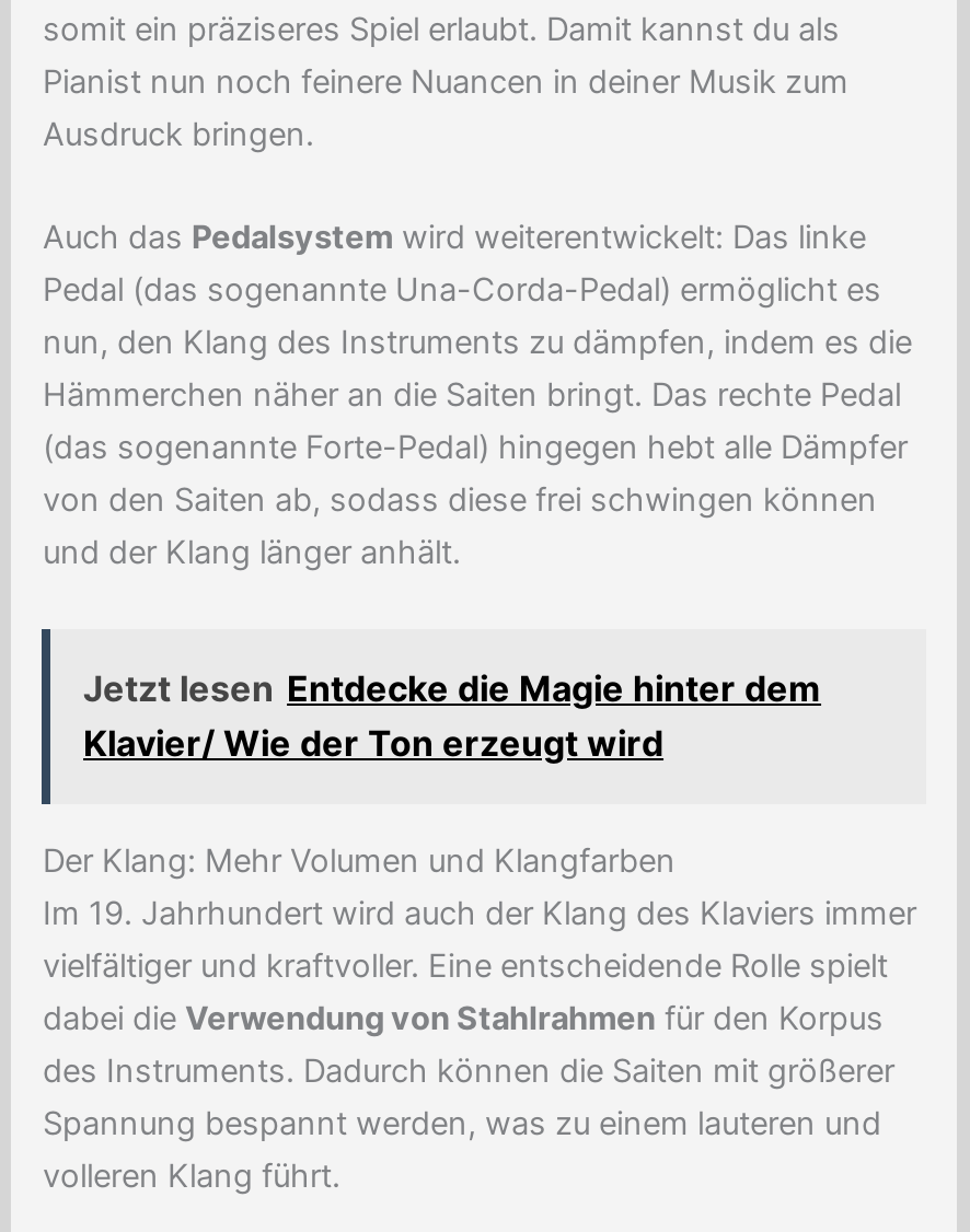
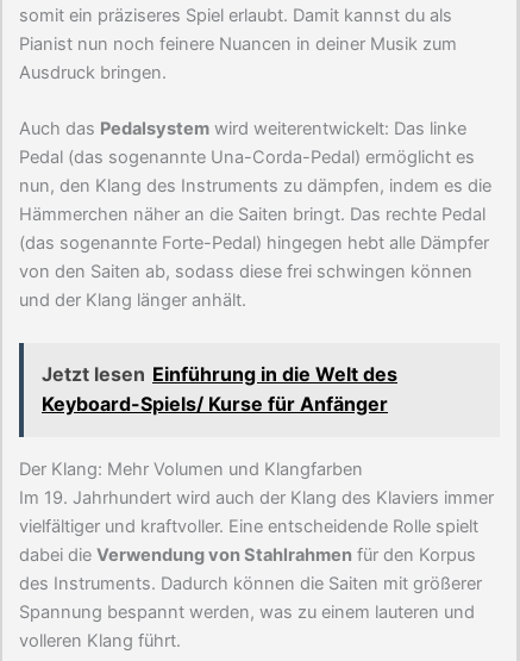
[83,666,821,765] Jetzt lesen Entdecke die Magie hinter dem | Klavier/ Wie der Ton erzeugt wird -> [42,363,397,416] Jetzt lesen Einführung in die Welt des | Keyboard-Spiels/ Kurse für Anfänger

